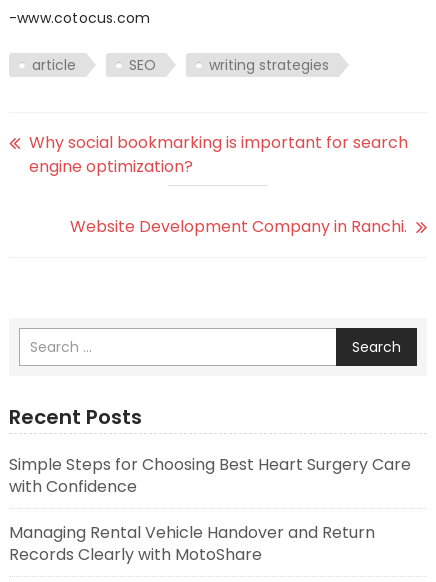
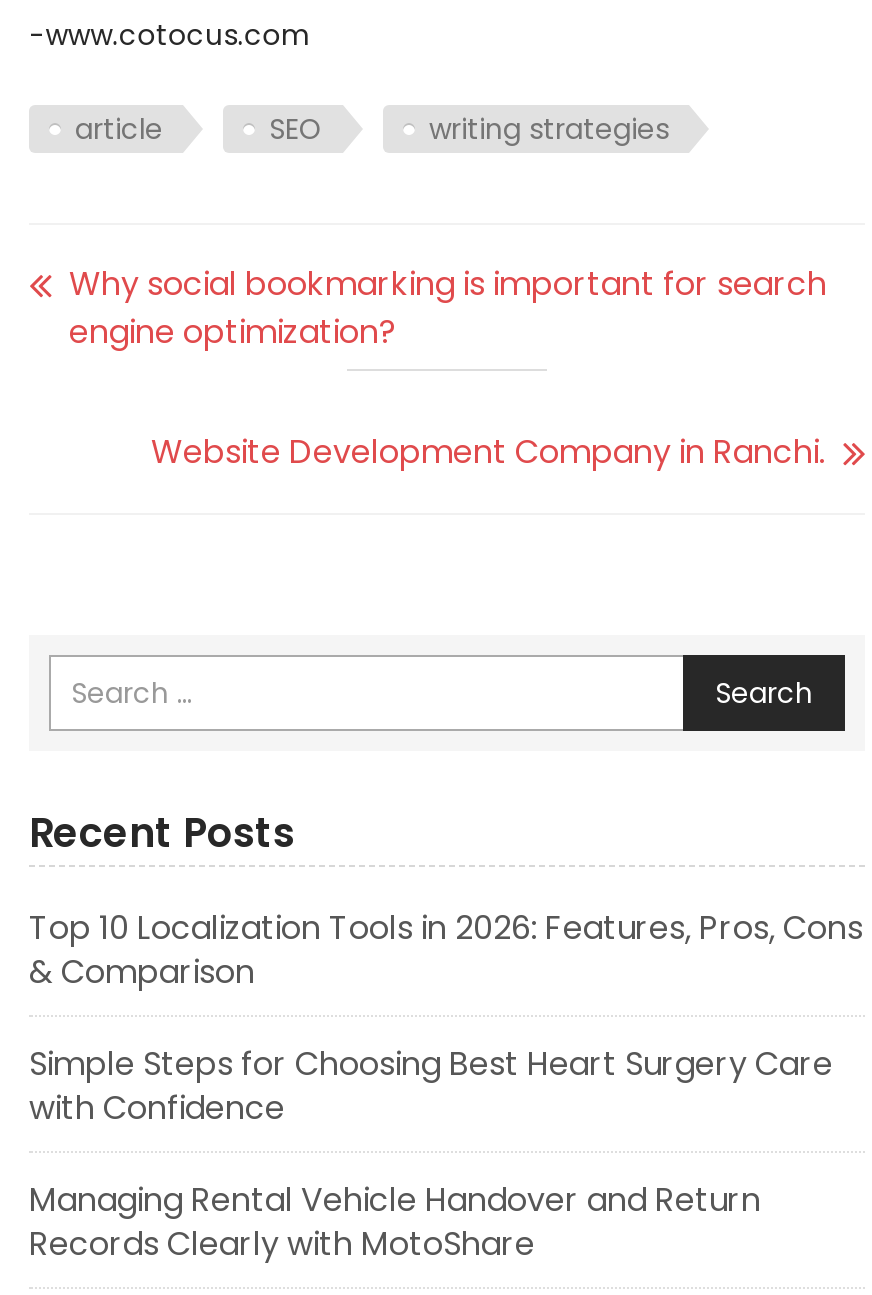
none -> [29,905,863,995] Top 10 Localization Tools in 2026: Features, Pros, Cons | & Comparison

